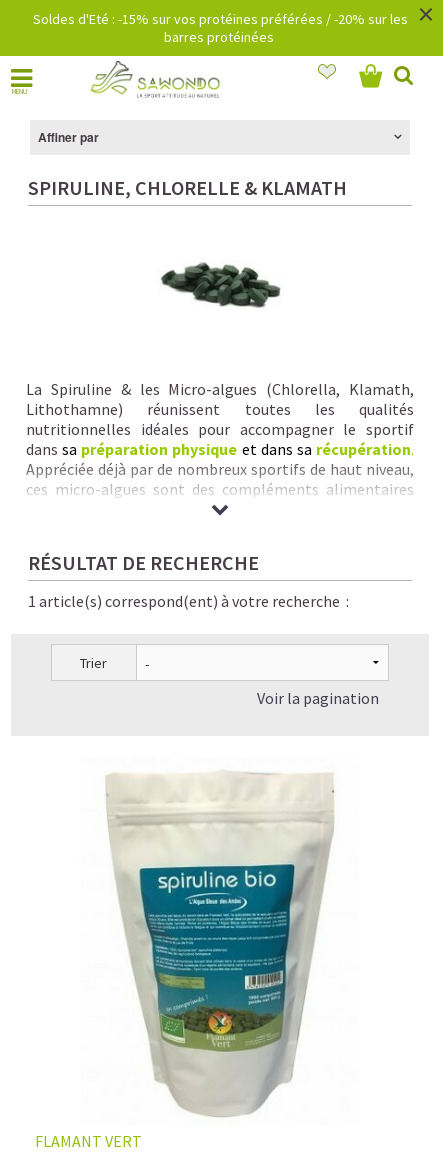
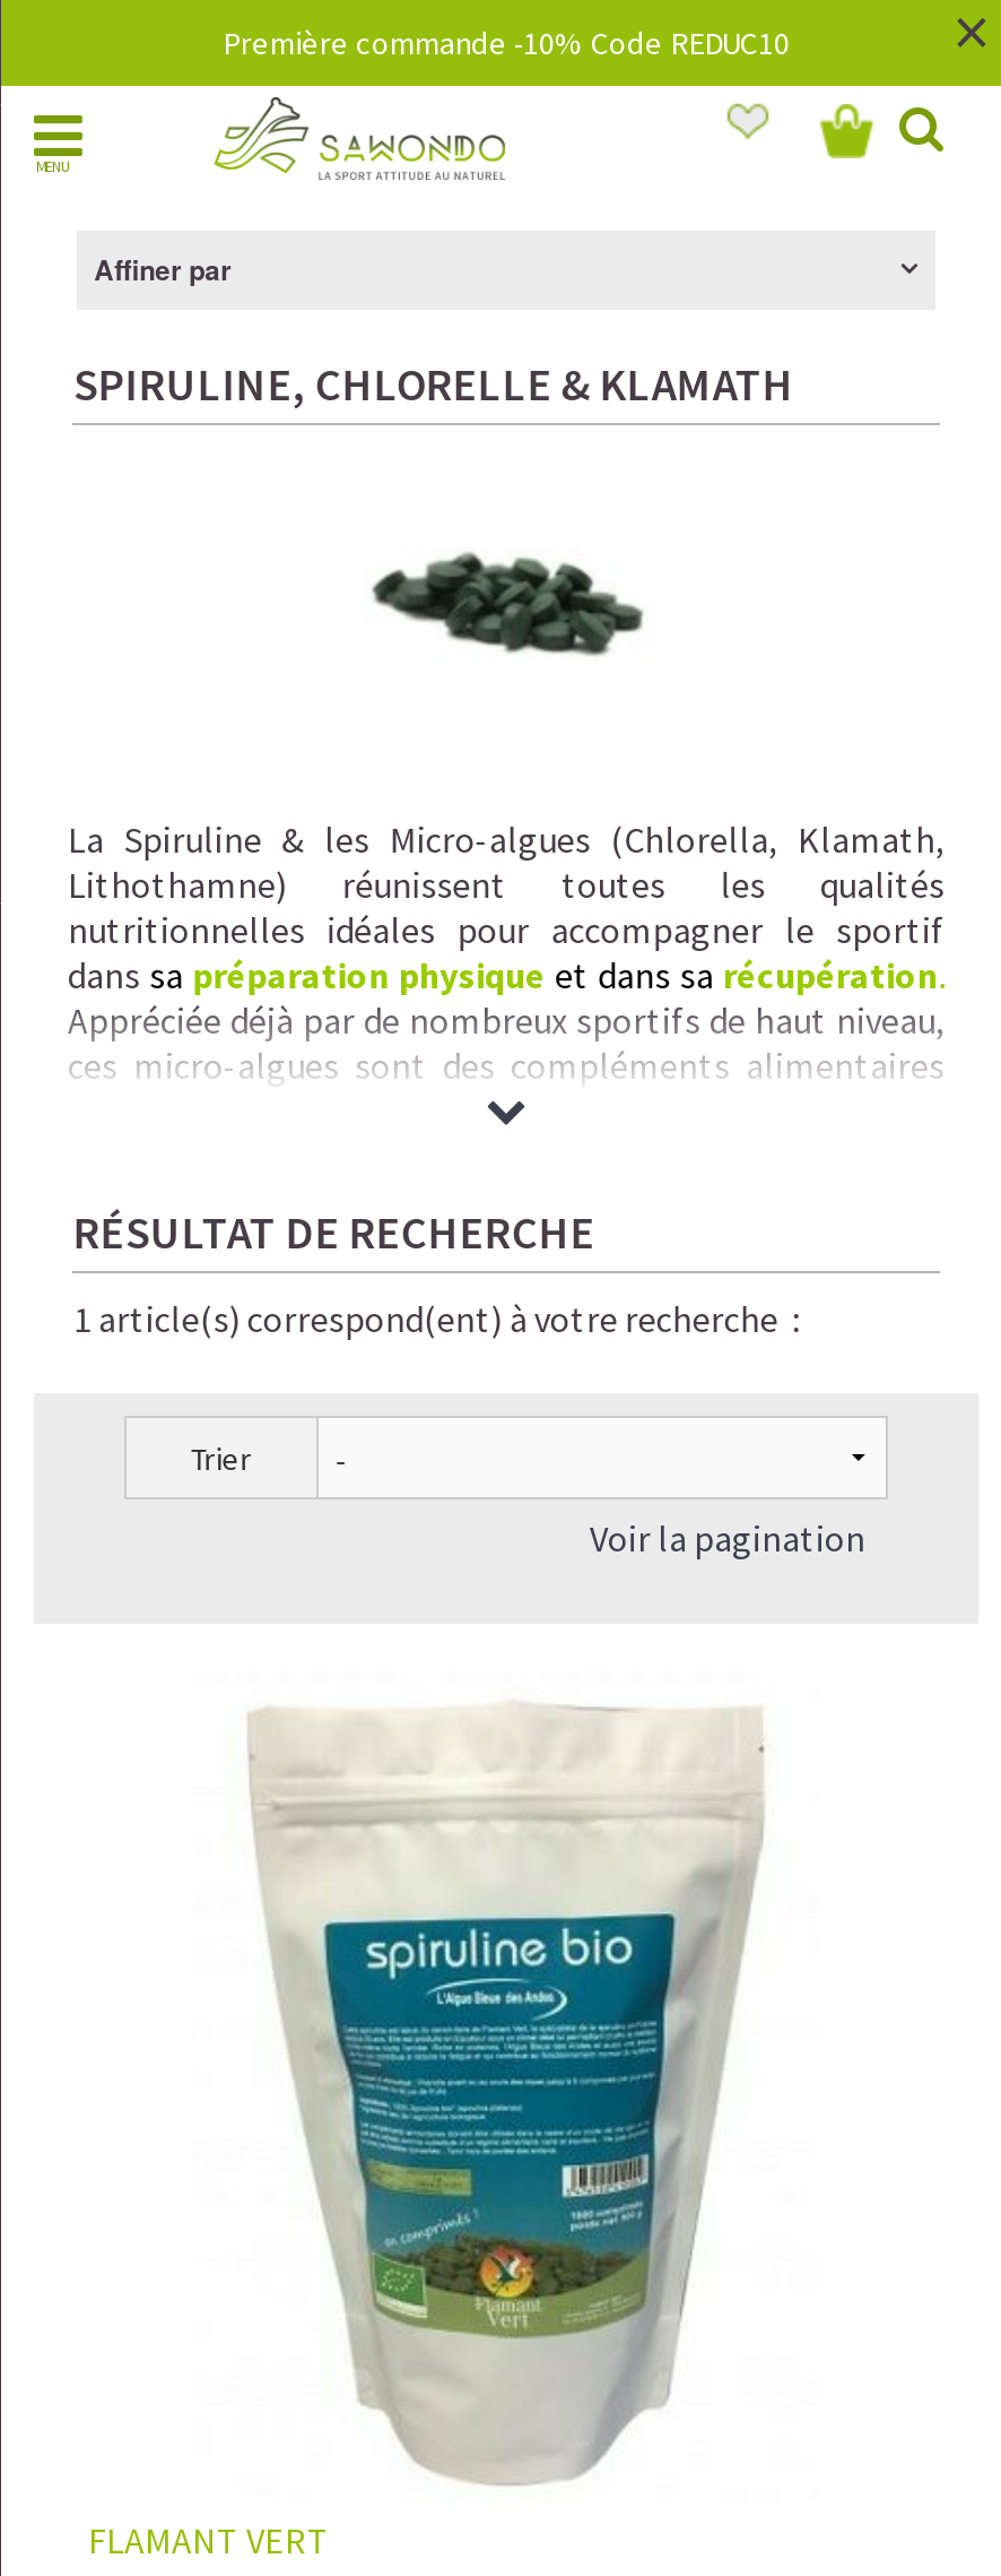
[32,10,407,46] Soldes d'Eté : -15% sur vos protéines préférées / -20% sur les | barres protéinées -> [223,23,790,63] Première commande -10% Code REDUC10

